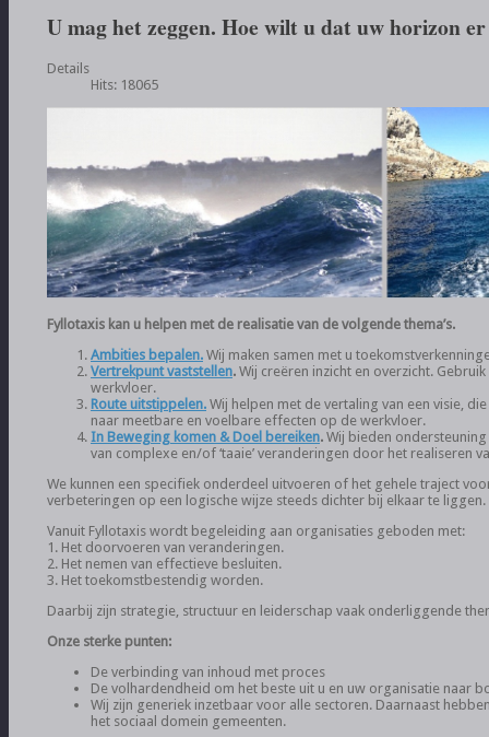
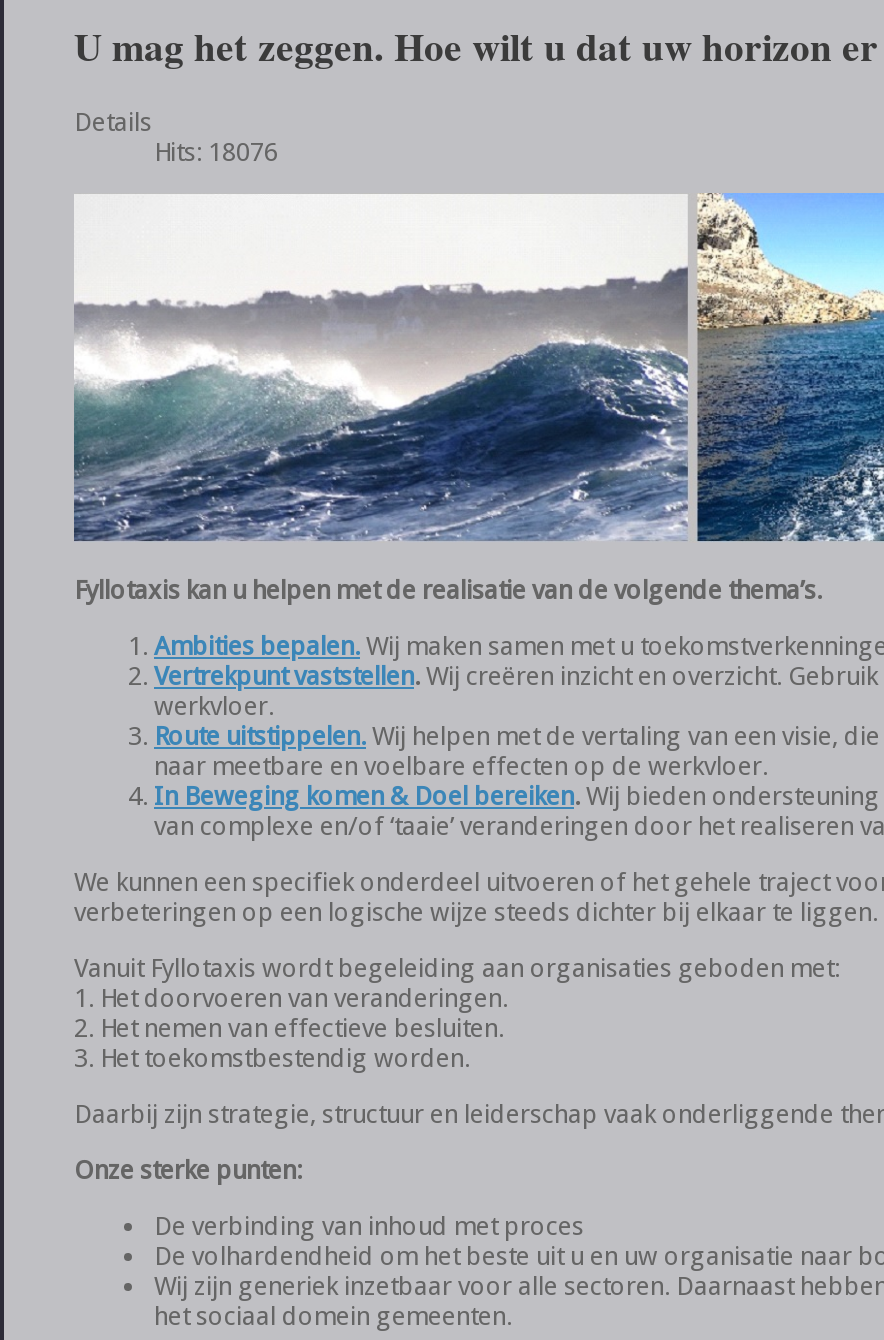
[91,77,158,93] Hits: 18065 -> [154,137,278,167] Hits: 18076

